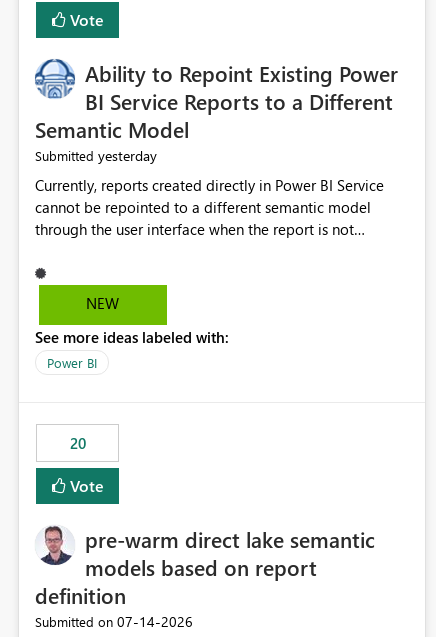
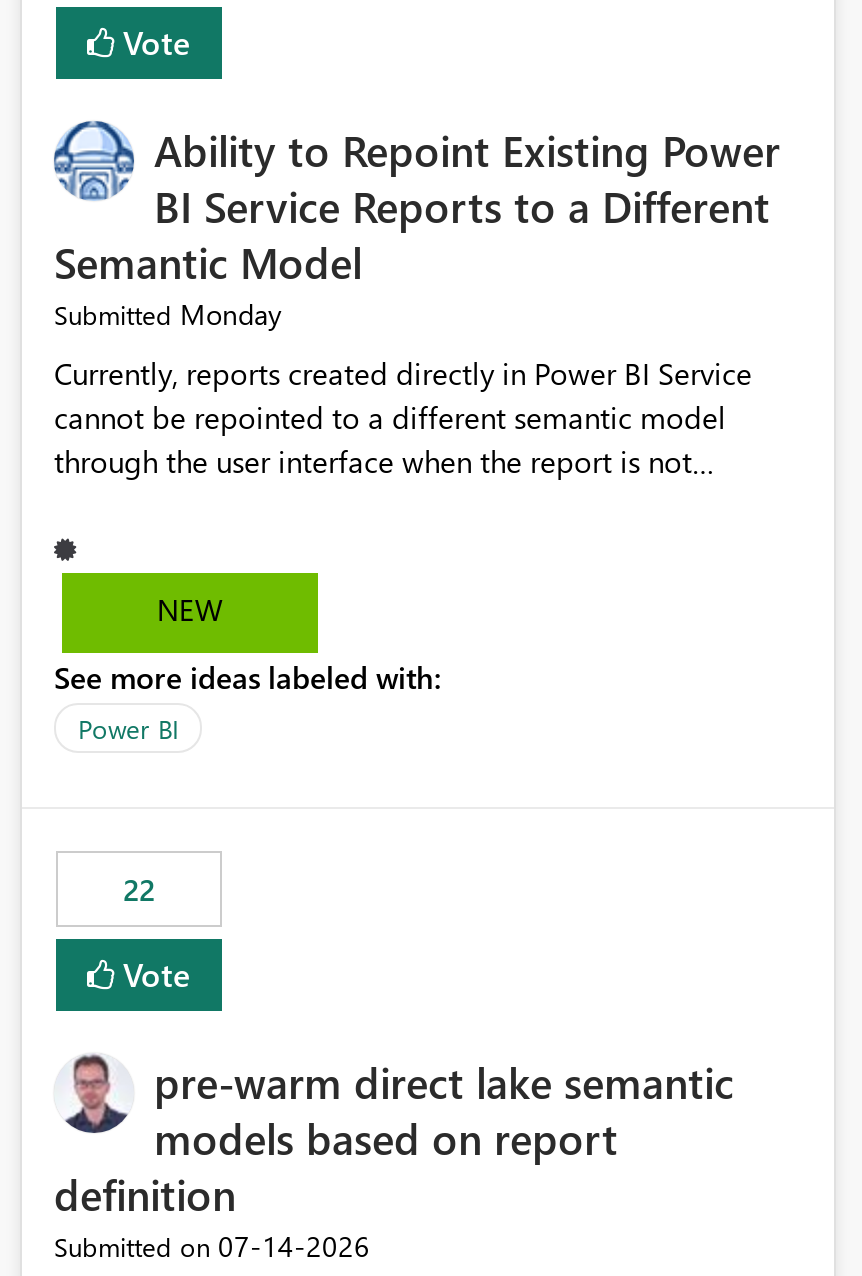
[35,146,157,165] Submitted yesterday -> [54,296,282,334] Submitted Monday
[69,433,85,453] 20 -> [123,870,155,910] 22

